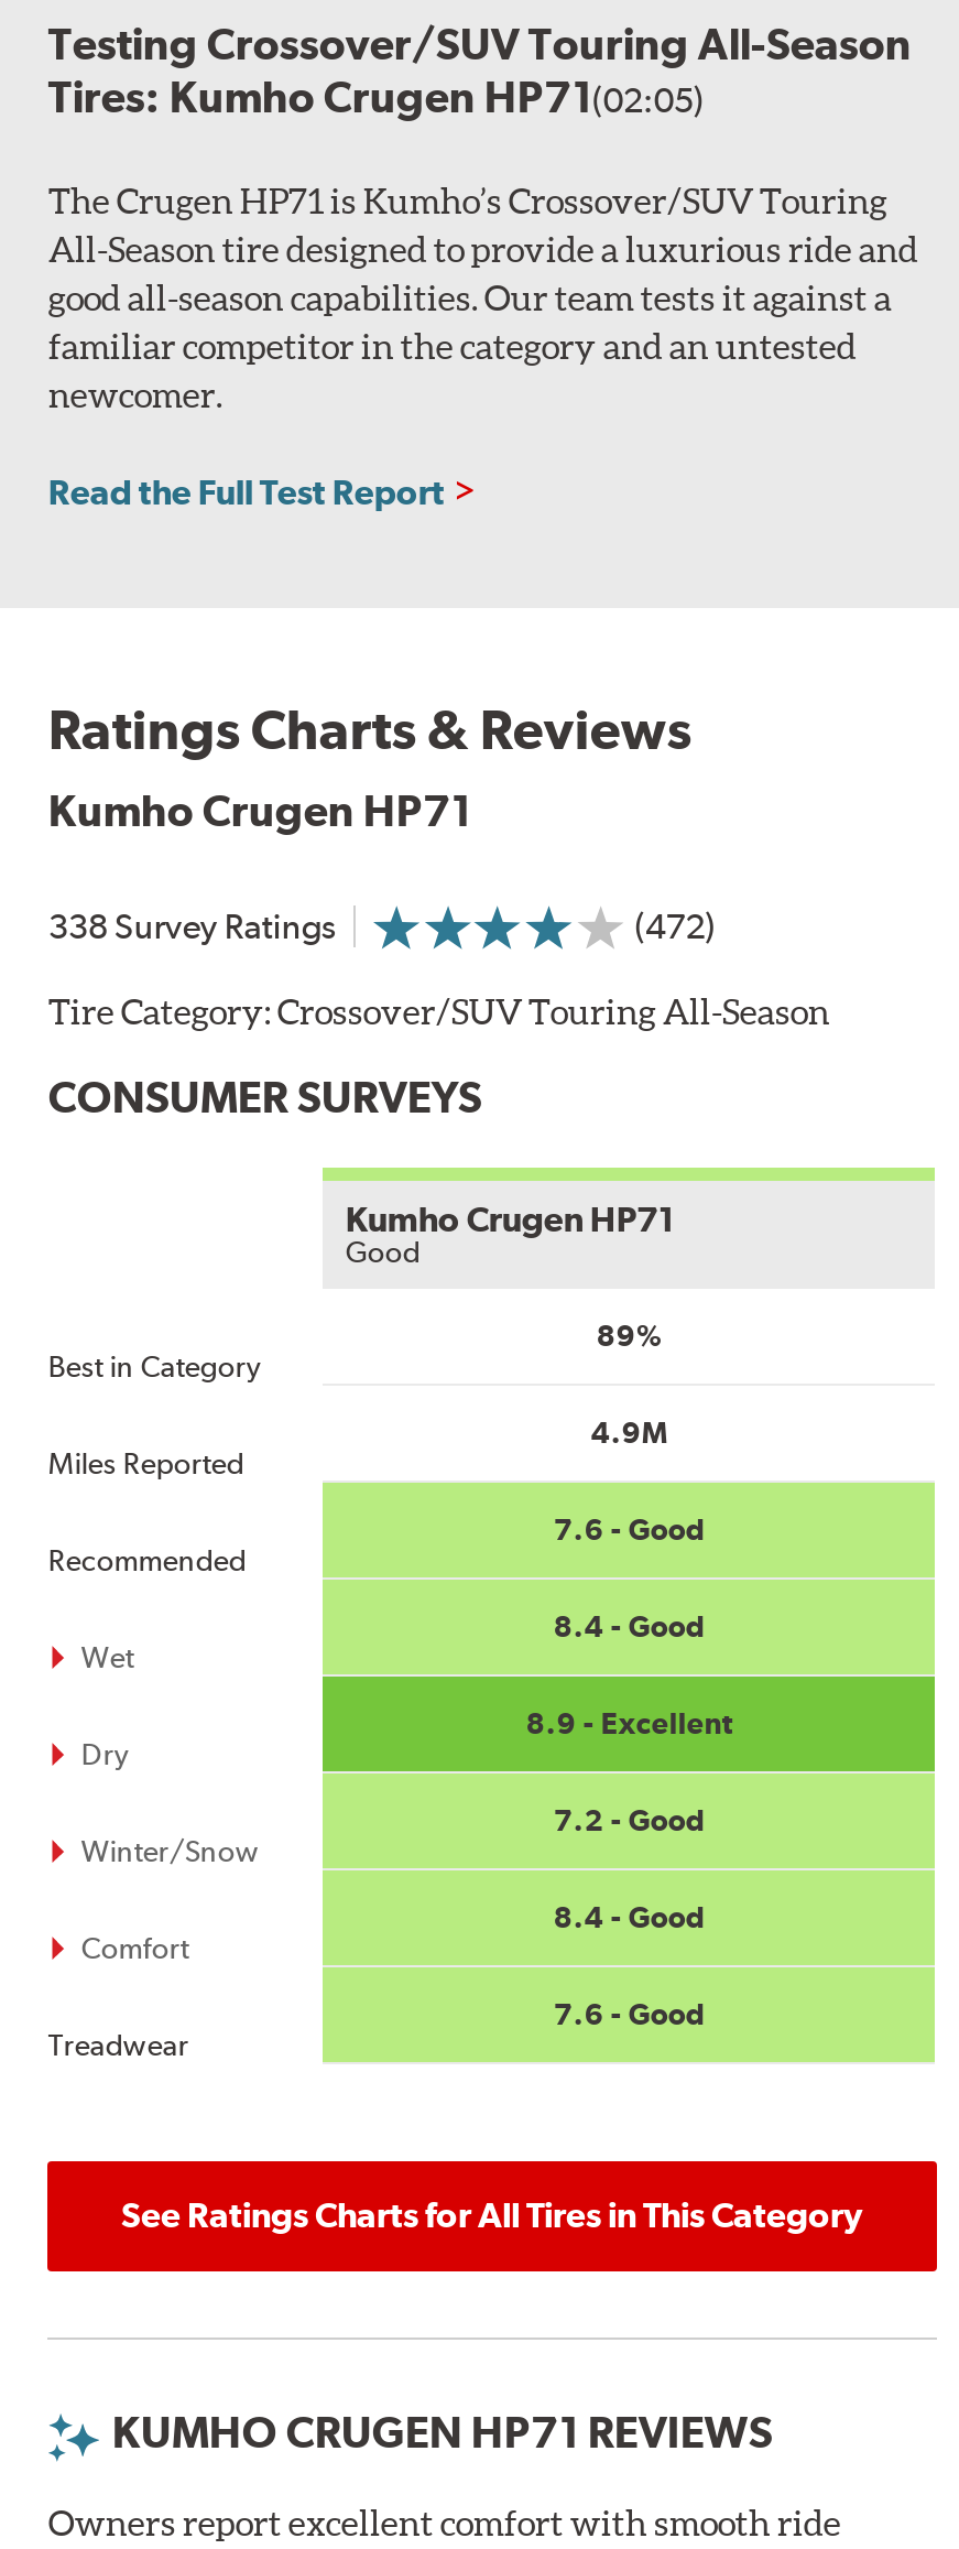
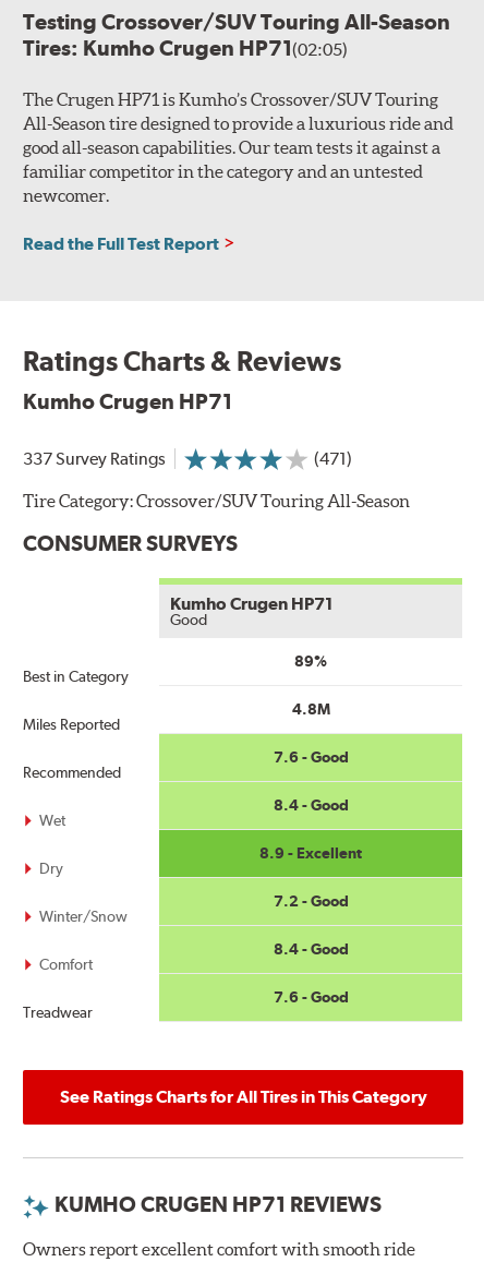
[48,906,337,948] 338 Survey Ratings -> [23,449,166,469] 337 Survey Ratings
[634,906,716,948] (472) -> [314,449,352,469] (471)
[591,1415,668,1450] 4.9M -> [292,700,330,718] 4.8M

